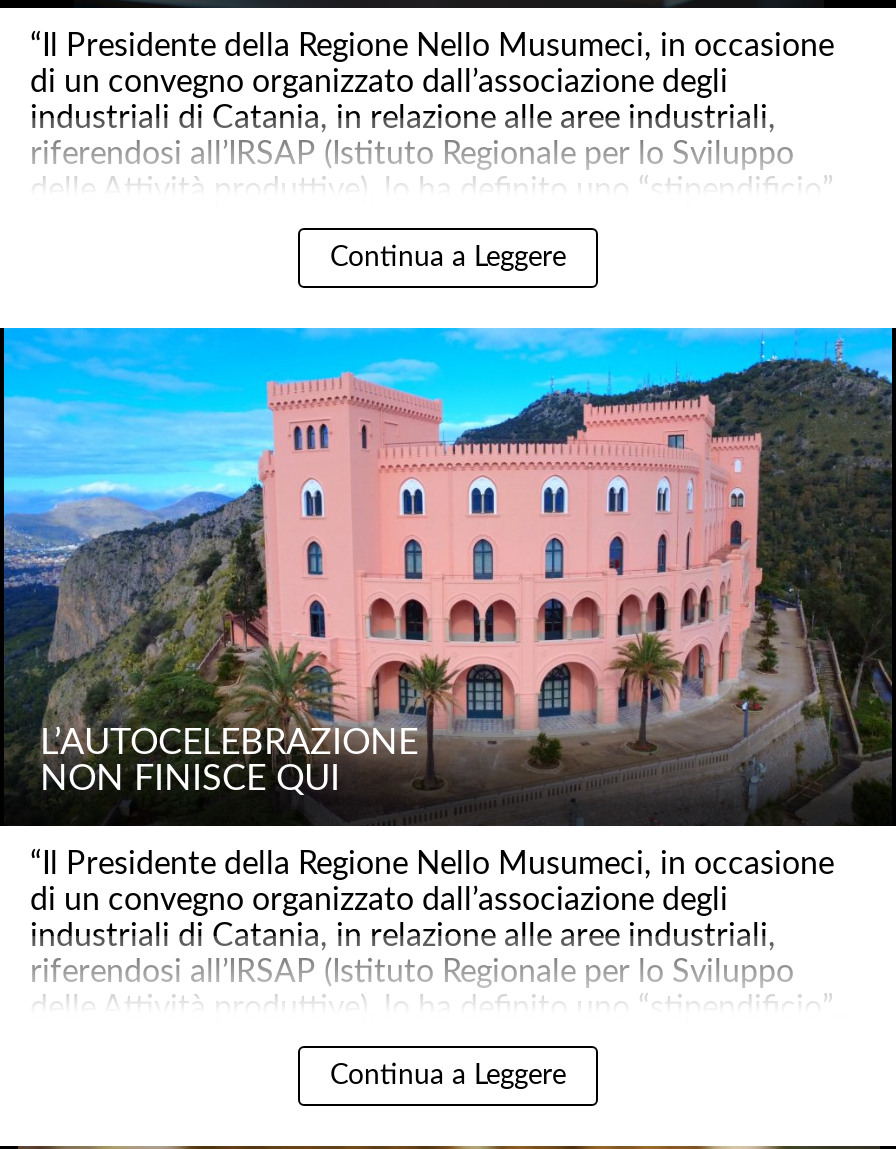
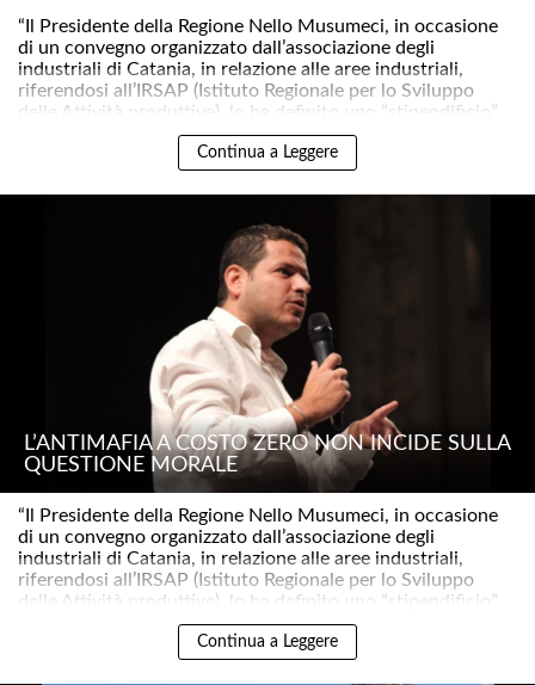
[6,326,890,826] [image] | L’AUTOCELEBRAZIONE | NON FINISCE QUI -> [4,193,531,493] [image] | L’ANTIMAFIA A COSTO ZERO NON INCIDE SULLA | QUESTIONE MORALE

